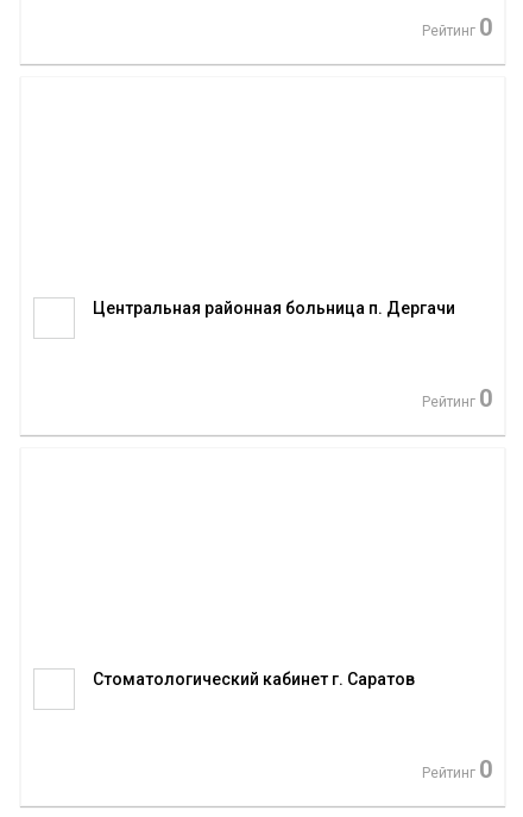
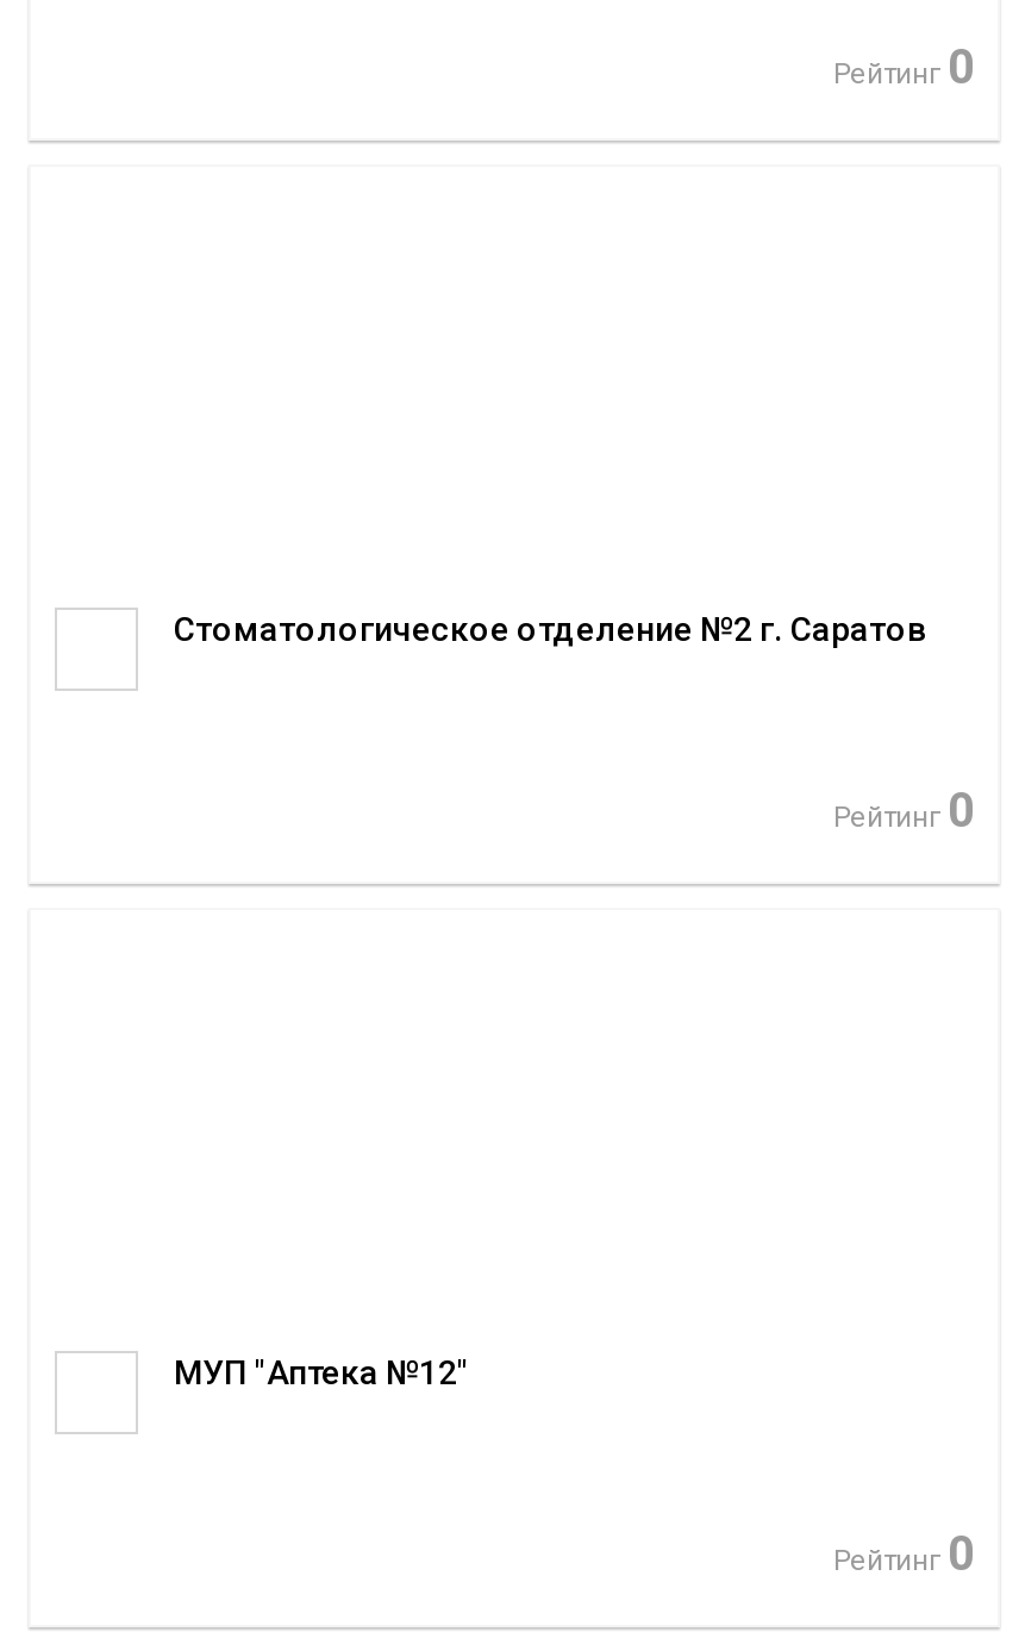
[93,298,455,318] Центральная районная больница п. Дергачи -> [174,610,926,648] Стоматологическое отделение №2 г. Саратов
[93,670,415,689] Стоматологический кабинет г. Саратов -> [174,1353,469,1391] МУП "Аптека №12"

